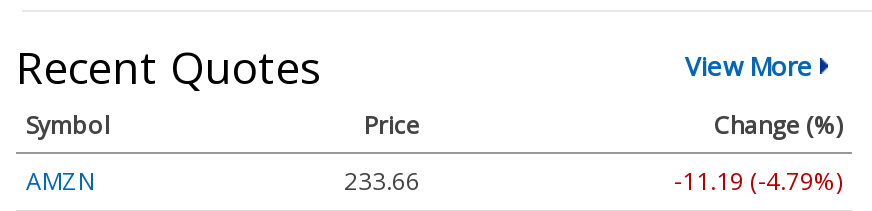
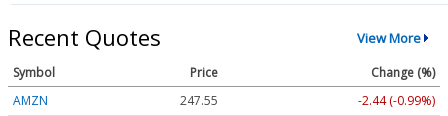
[344,164,420,198] 233.66 -> [180,92,218,109] 247.55
[674,164,842,198] -11.19 (-4.79%) -> [358,92,435,109] -2.44 (-0.99%)

